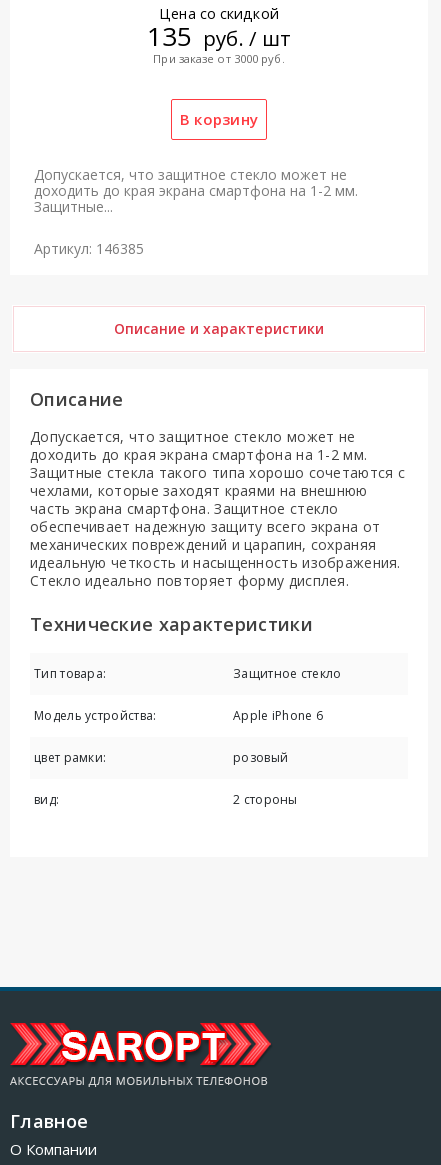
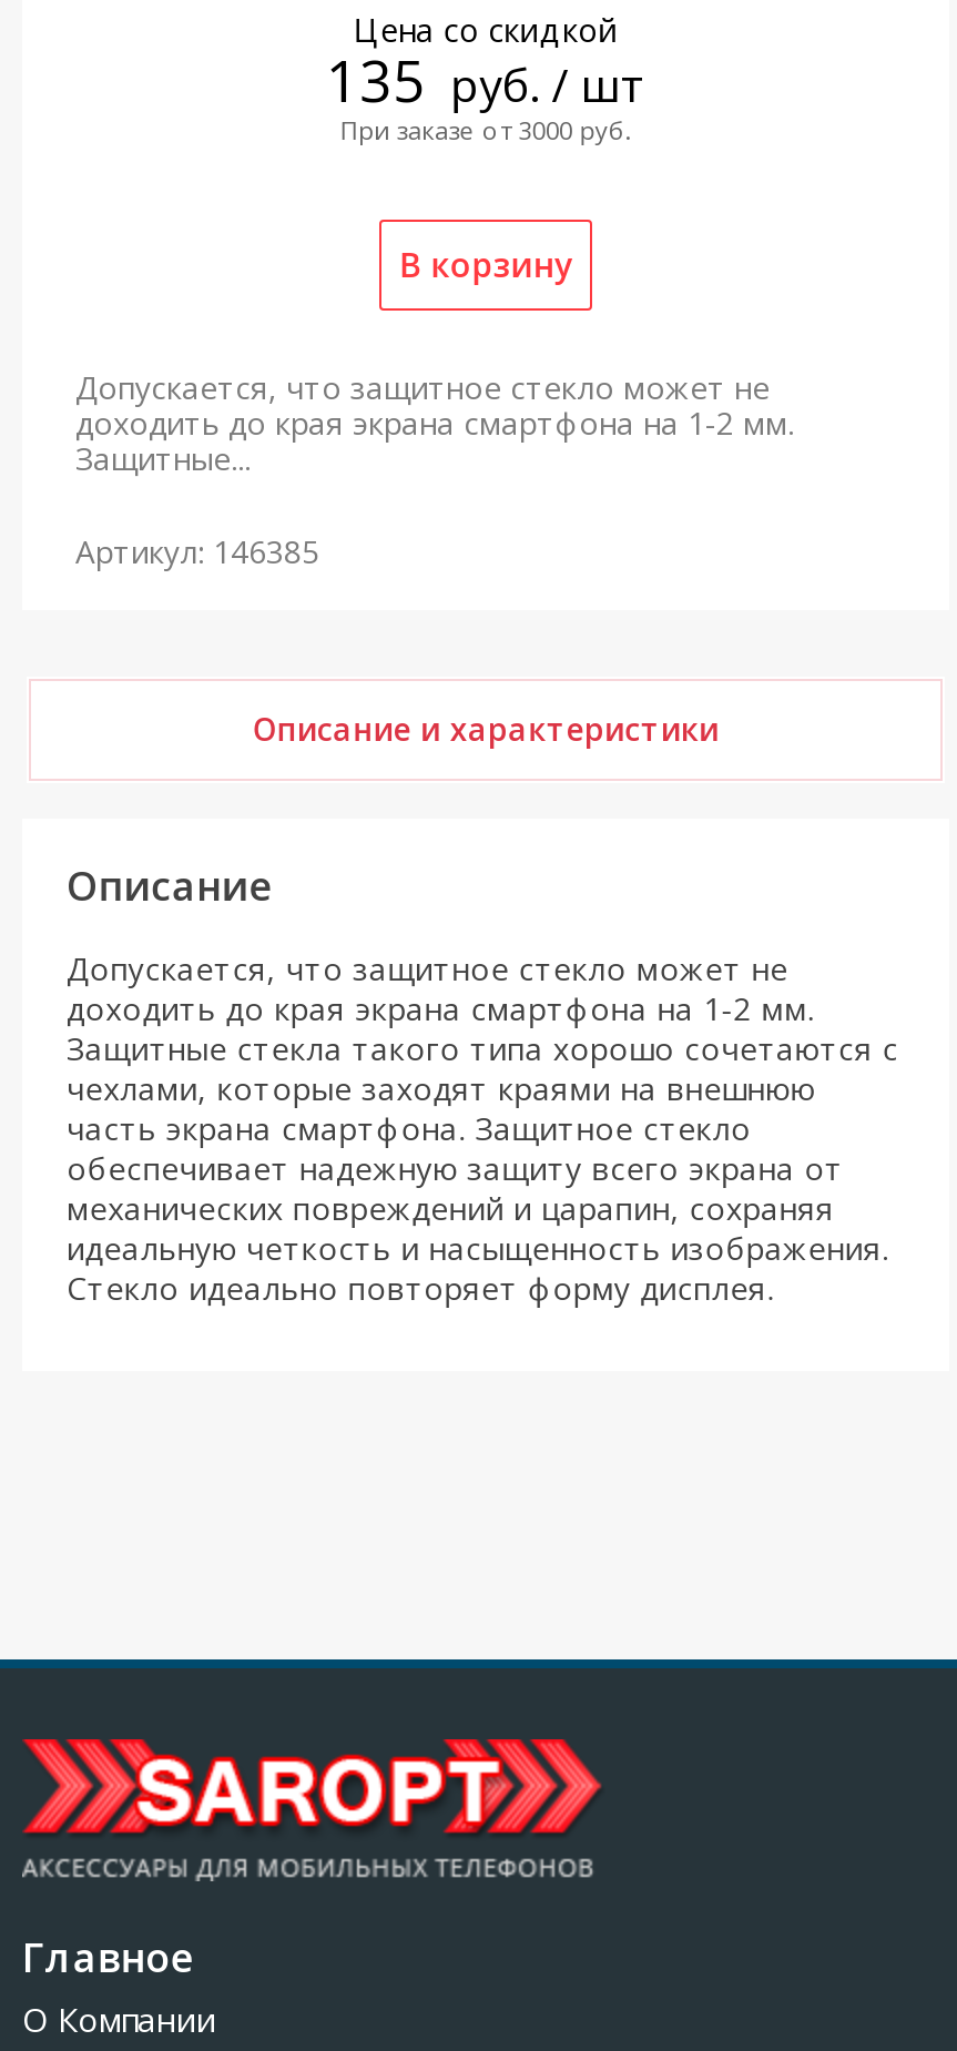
[30,612,341,808] Технические характеристики | Тип товара: | Защитное стекло | Модель устройства: | Apple iPhone 6 | цвет рамки: | розовый | вид: | 2 стороны -> none

